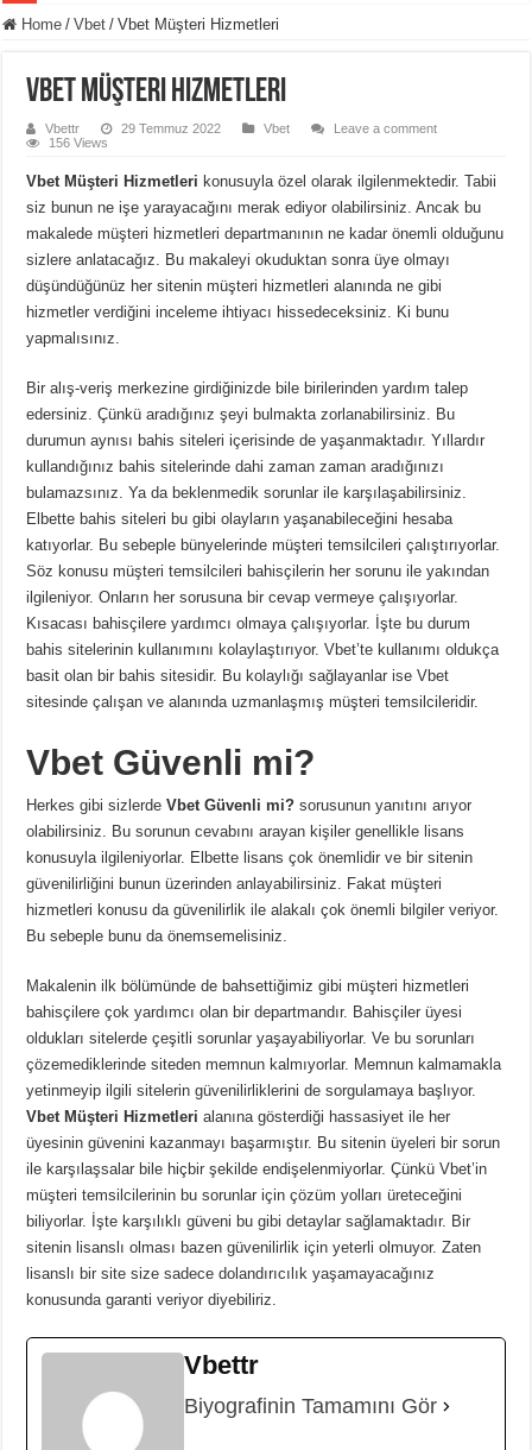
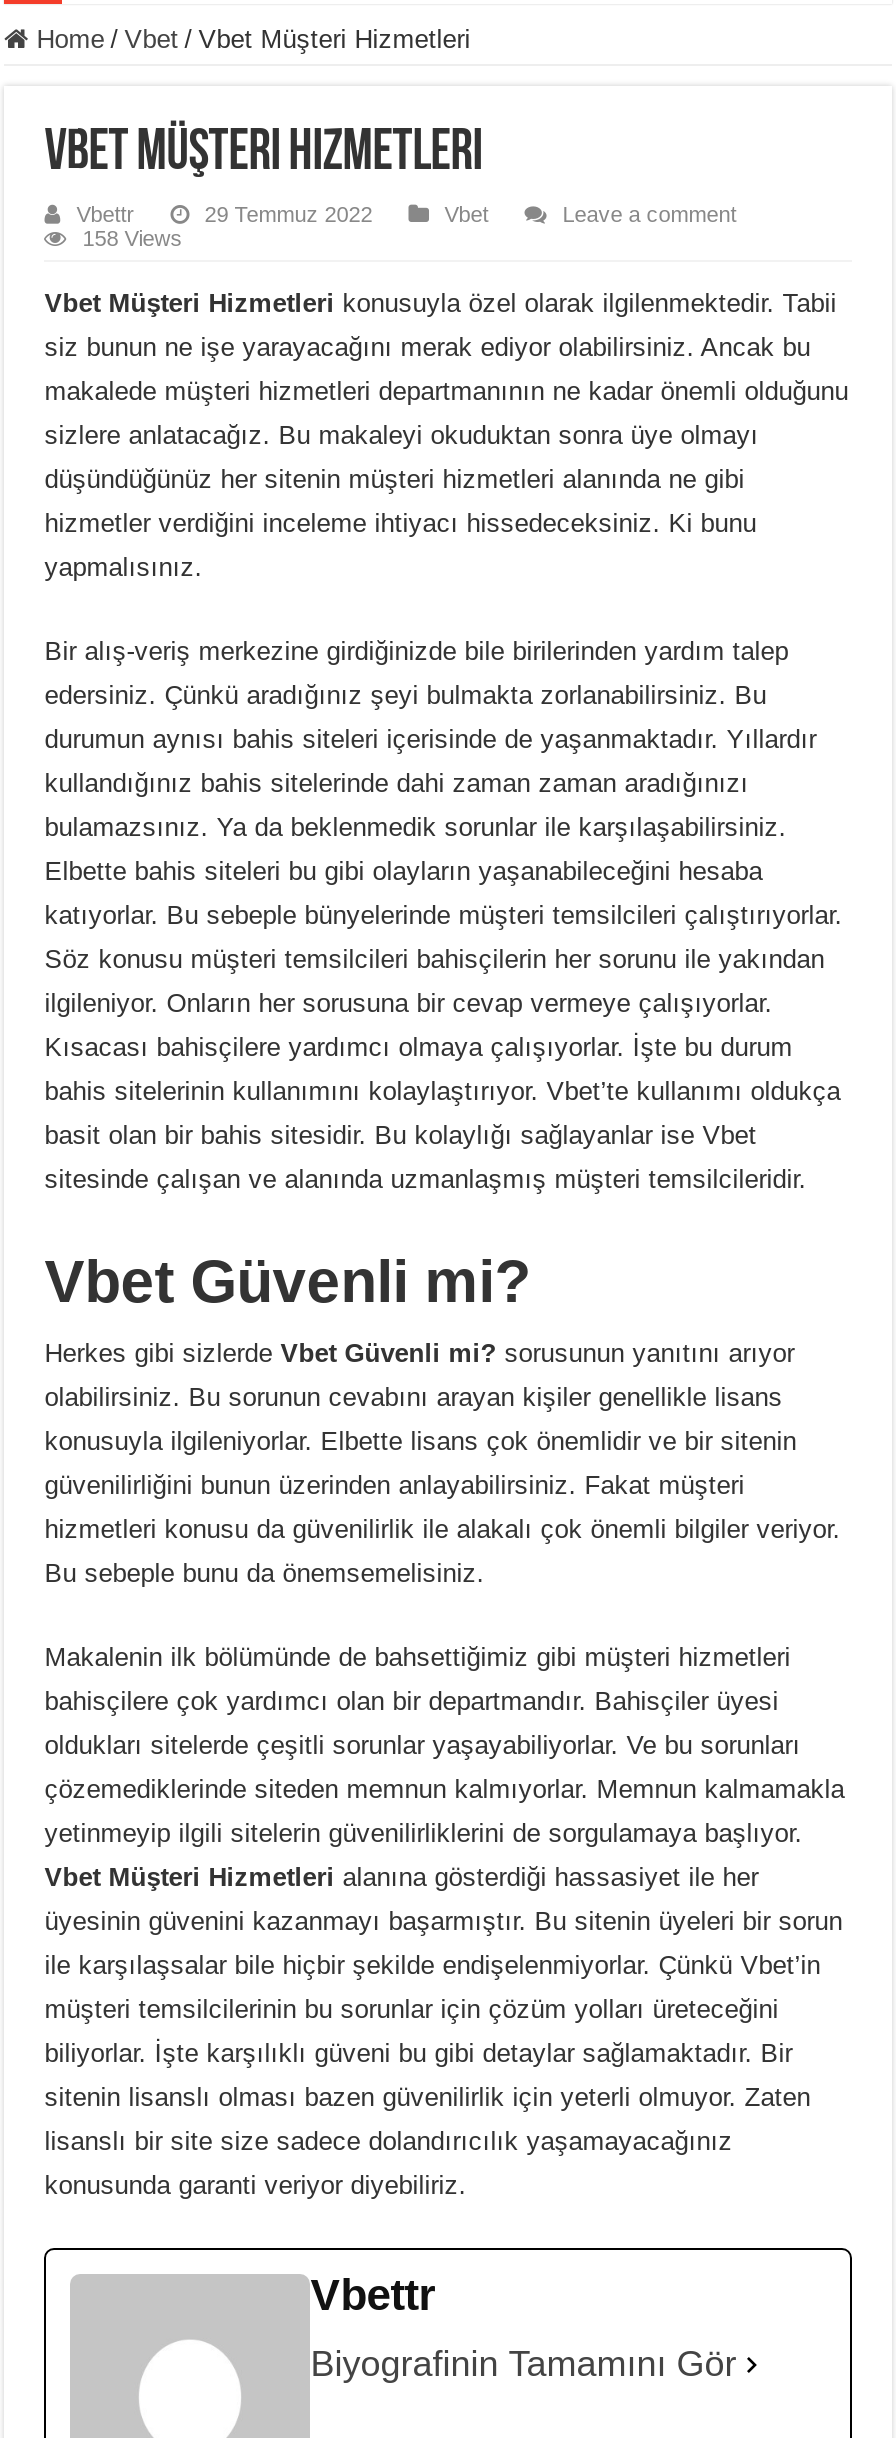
[49,135,108,150] 156 Views -> [82,226,182,250] 158 Views

